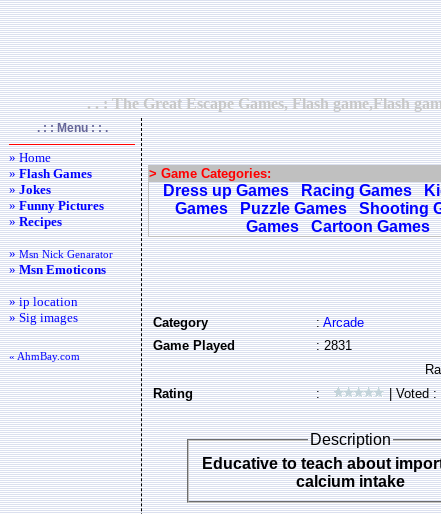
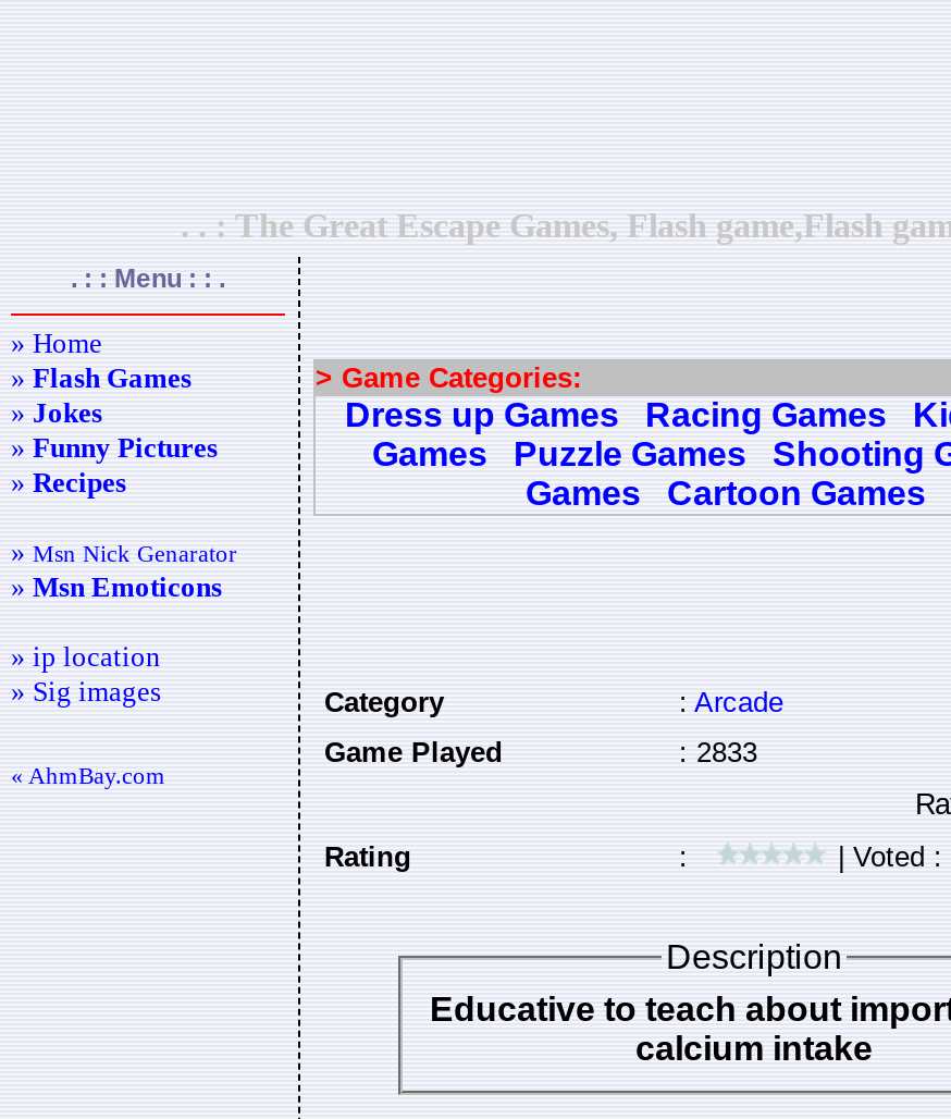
[316,338,352,353] : 2831 -> [679,736,757,768] : 2833

